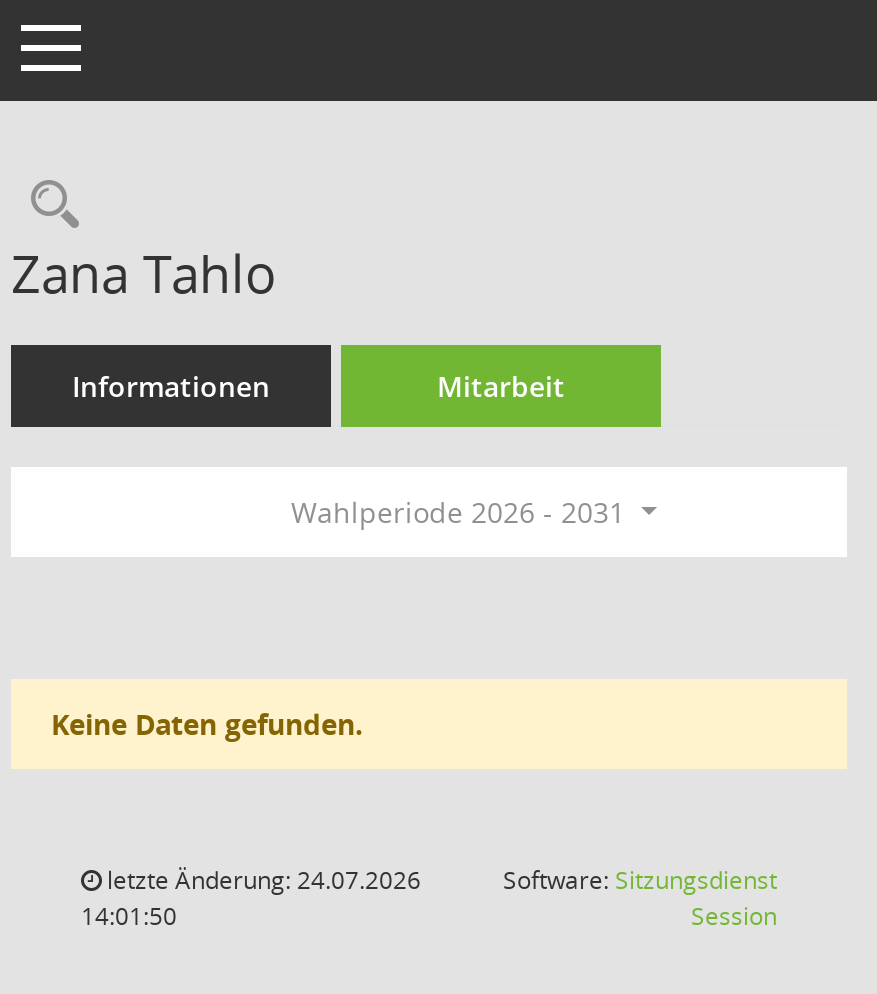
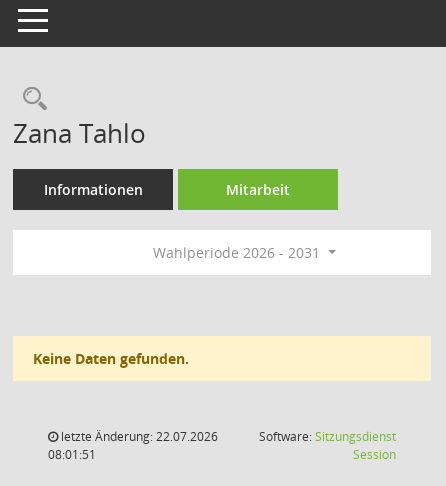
[101,863,421,897] letzte Änderung: 24.07.2026 -> [58,428,218,445] letzte Änderung: 22.07.2026
[81,899,177,933] 14:01:50 -> [48,446,96,463] 08:01:51

